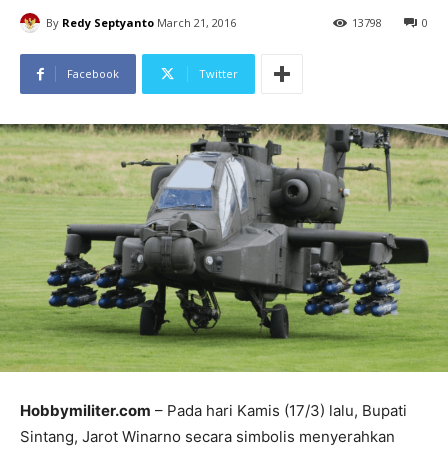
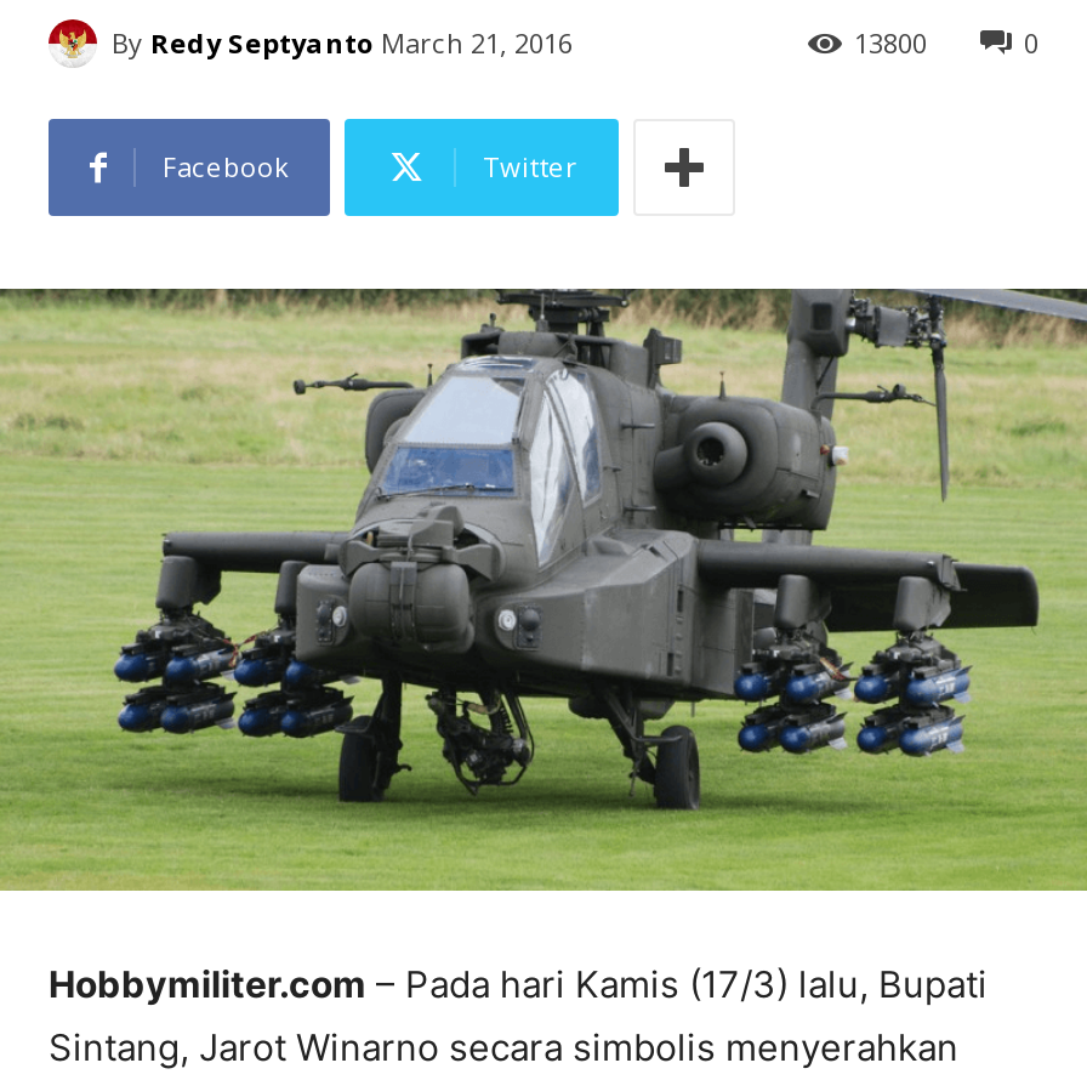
[352,15,382,30] 13798 -> [854,25,927,61] 13800

